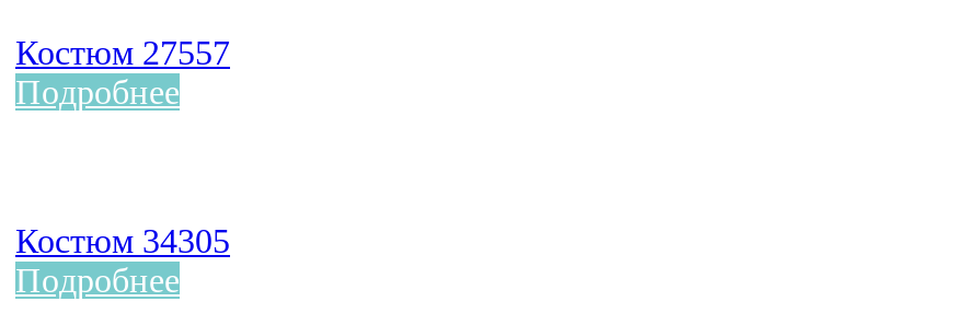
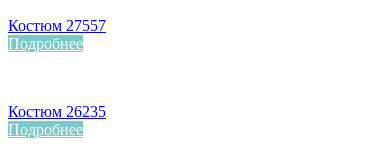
[15,222,230,259] Костюм 34305 -> [8,103,106,120] Костюм 26235

